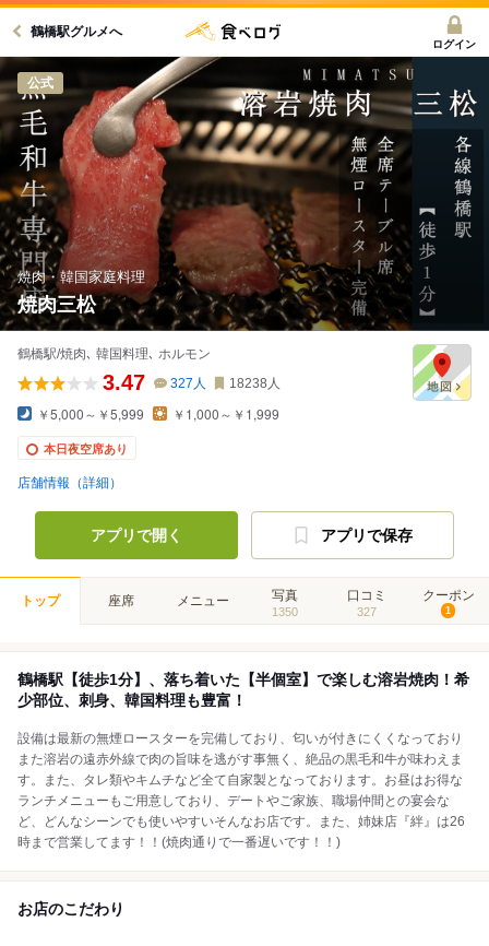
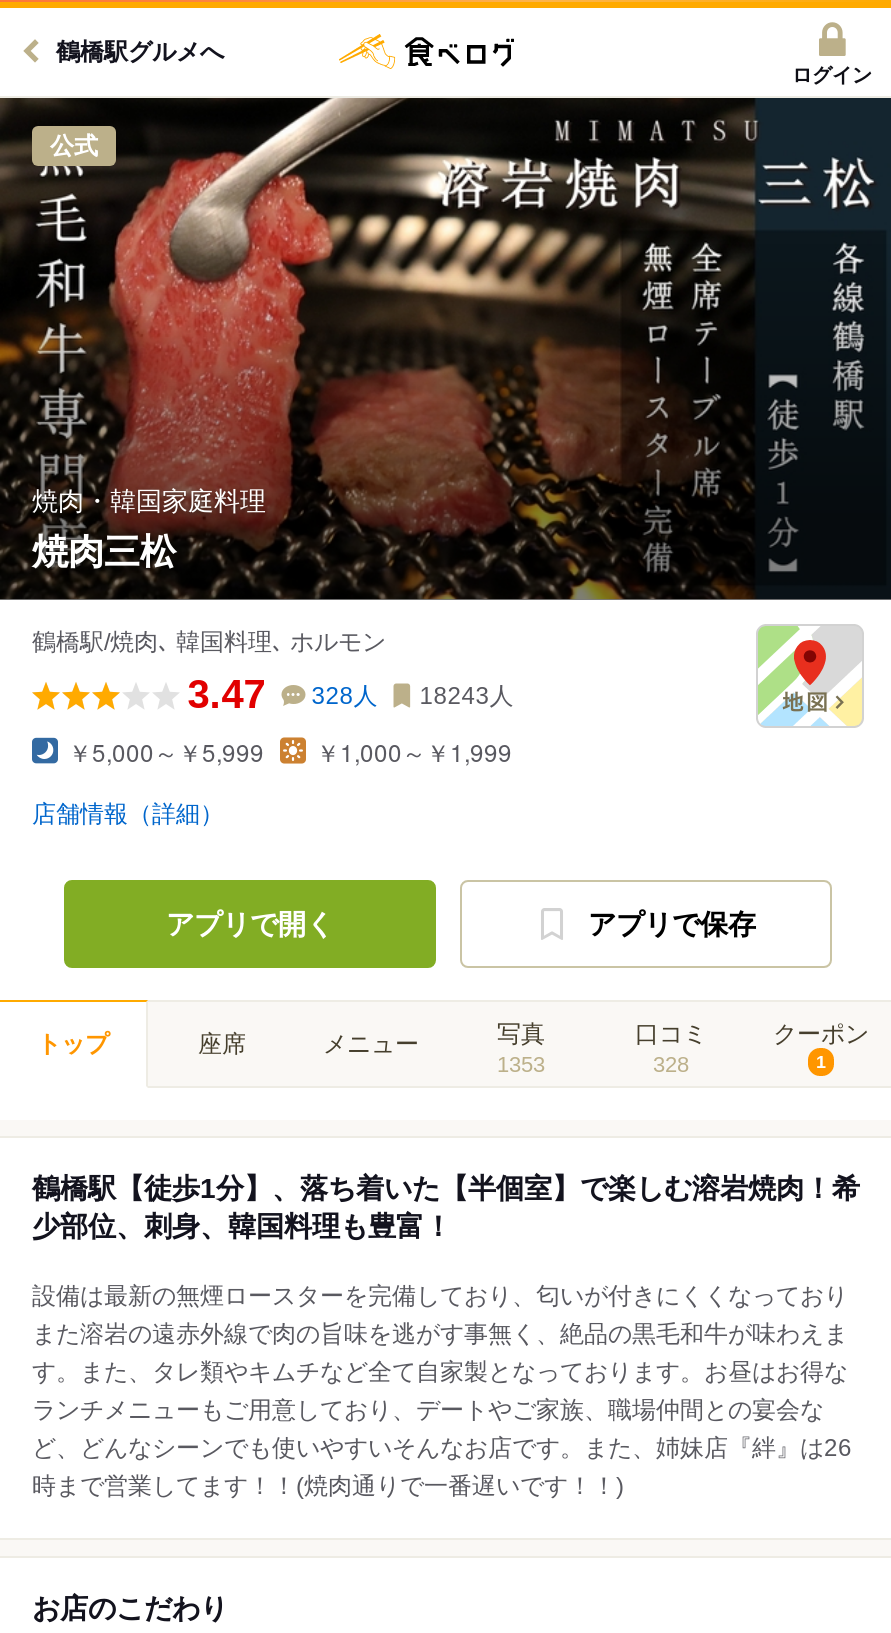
[170,376,206,391] 327人 -> [312,682,378,710] 328人
[229,376,280,391] 18238人 -> [420,682,514,710] 18243人
[44,442,128,455] 本日夜空席あり -> none
[271,605,297,618] 1350 -> [497,1052,545,1076] 1353
[356,605,376,618] 327 -> [653,1052,689,1076] 328

